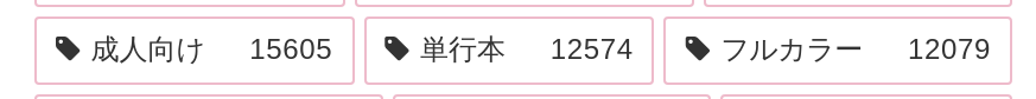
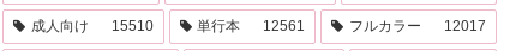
[91,33,333,66] 成人向け 15605 -> [31,18,153,34] 成人向け 15510
[420,33,633,66] 単行本 12574 -> [197,18,305,34] 単行本 12561
[721,33,991,66] フルカラー 12079 -> [349,18,486,34] フルカラー 12017

